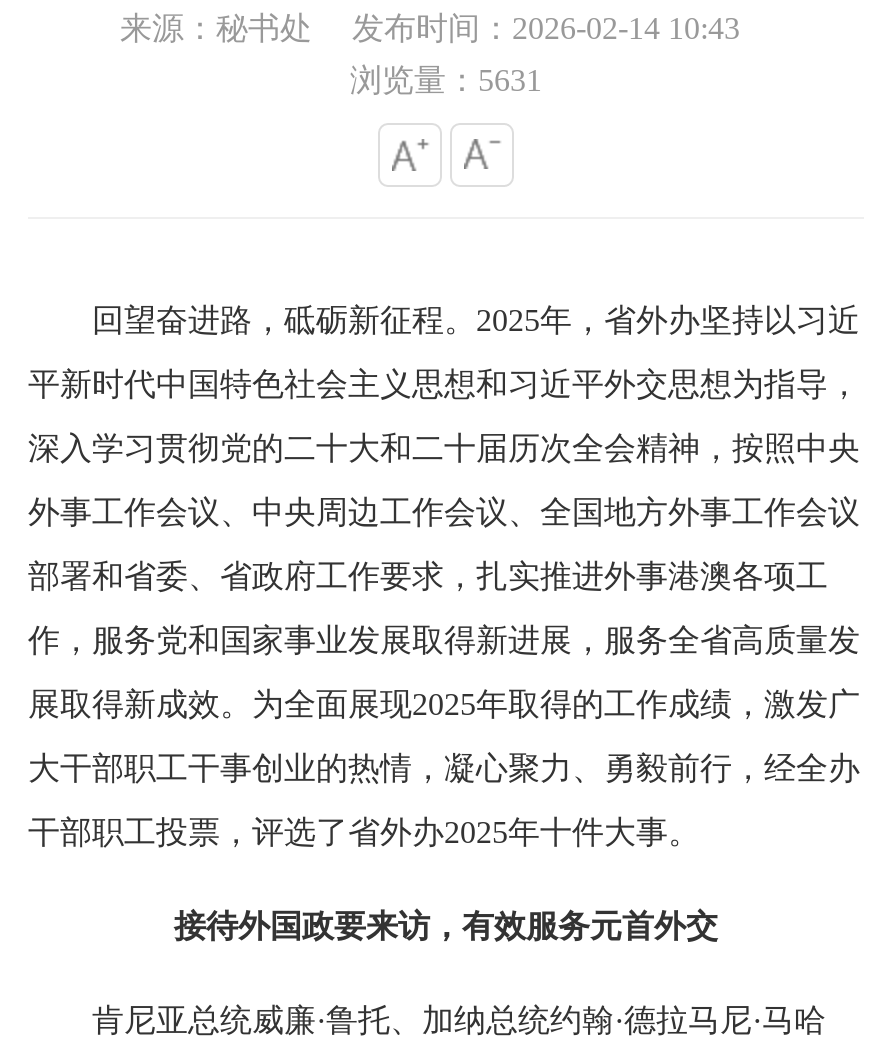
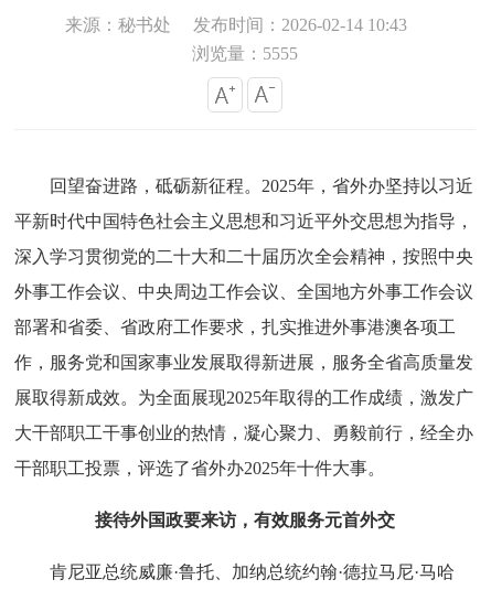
[350,62,542,96] 浏览量：5631 -> [192,44,298,63] 浏览量：5555

